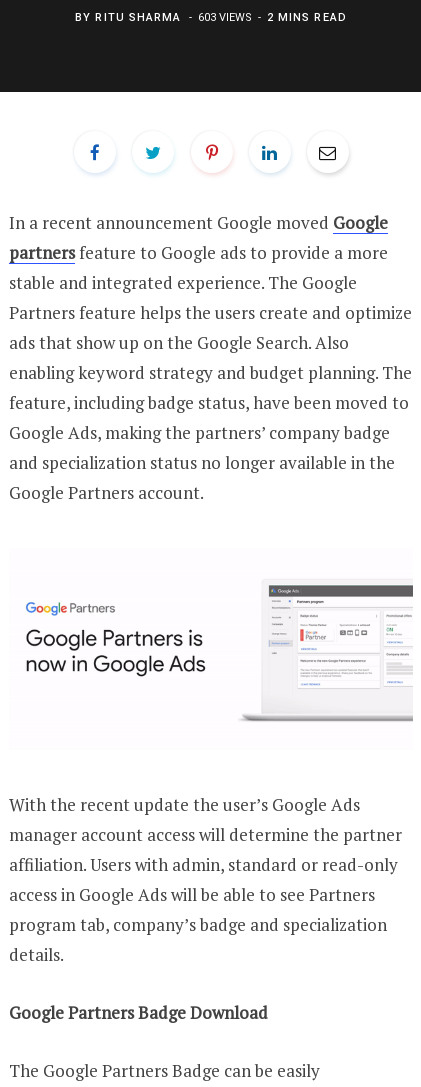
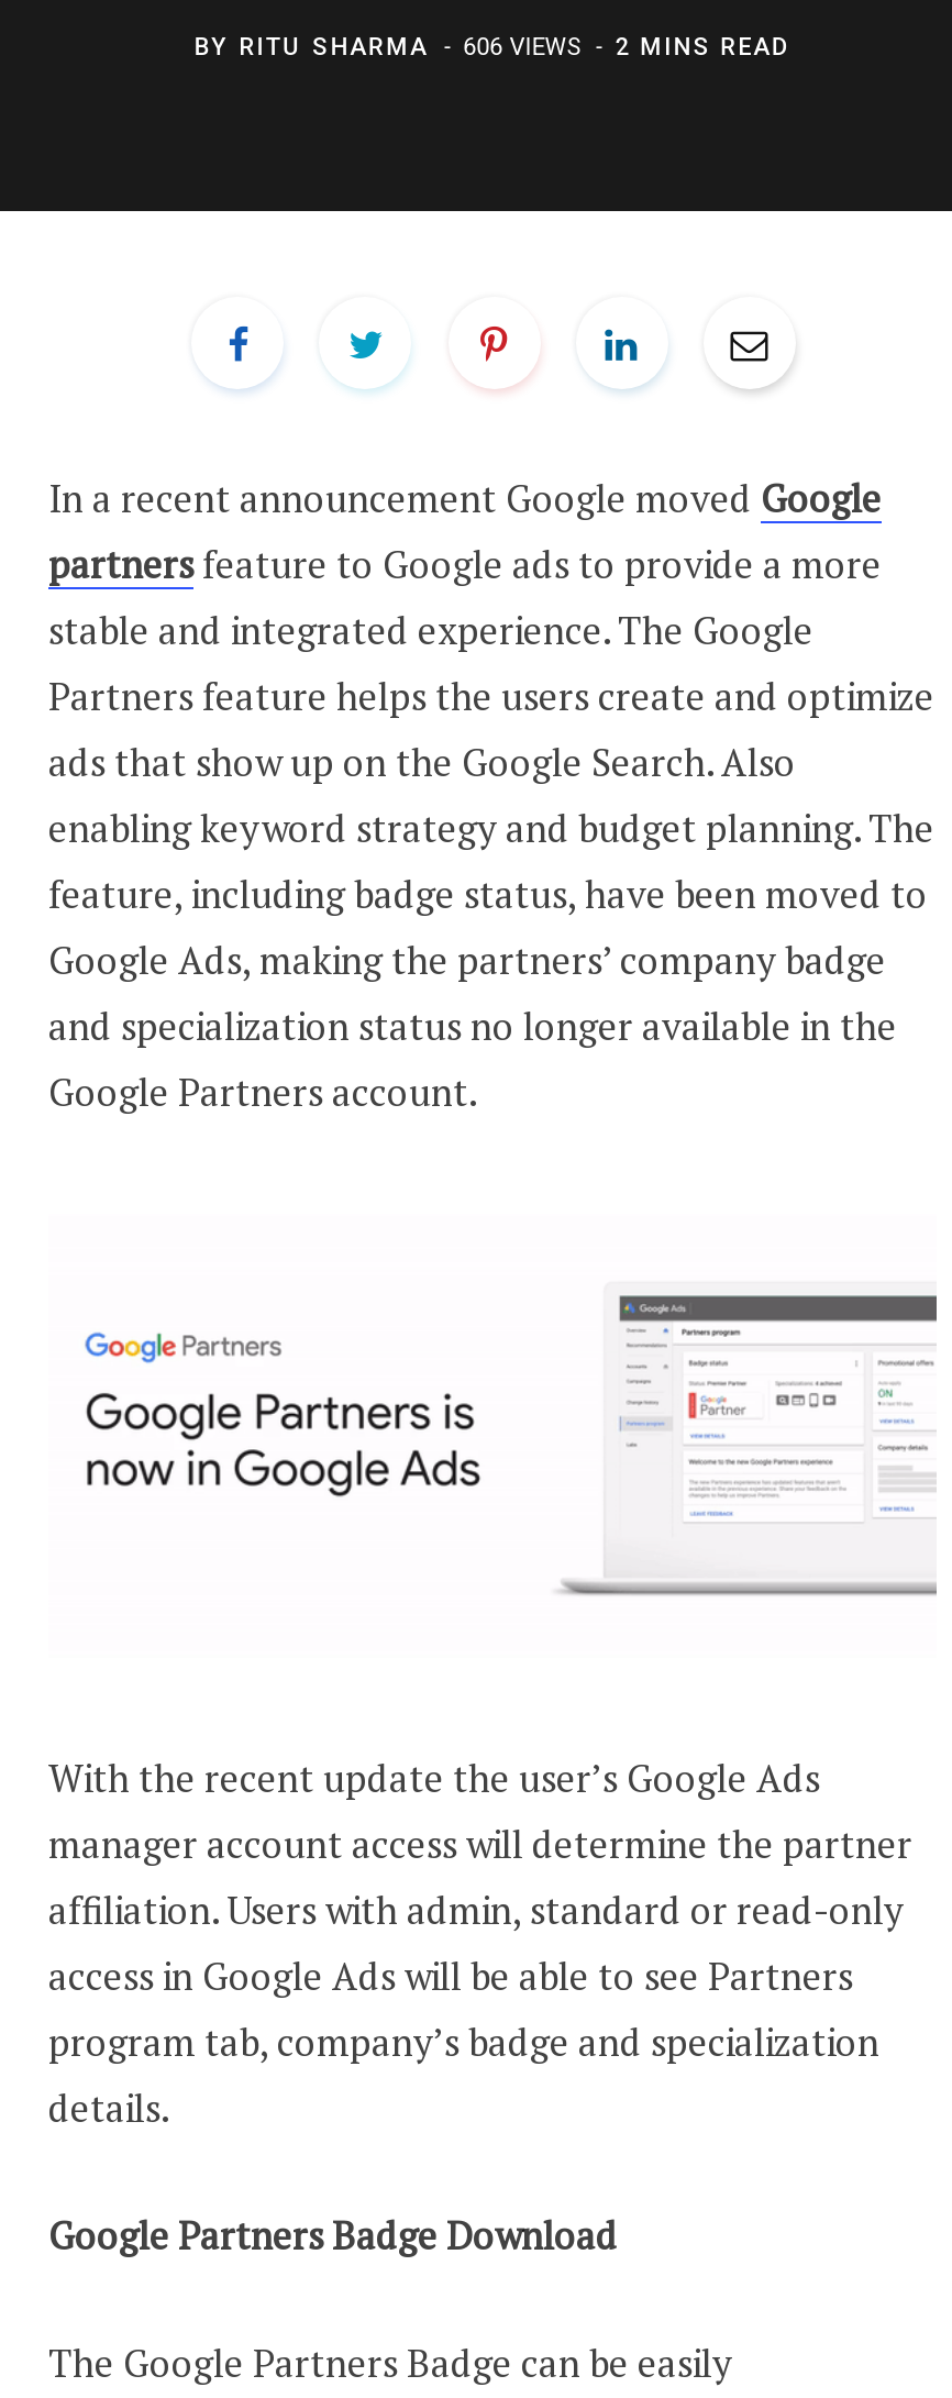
[75,11,347,24] BY RITU SHARMA 603 VIEWS 2 MINS READ -> [194,33,791,62] BY RITU SHARMA 606 VIEWS 2 MINS READ

